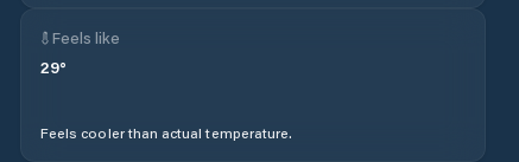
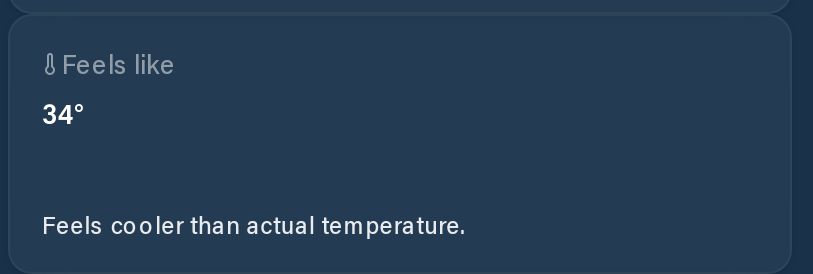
[40,56,67,78] 29° -> [42,94,86,132] 34°

